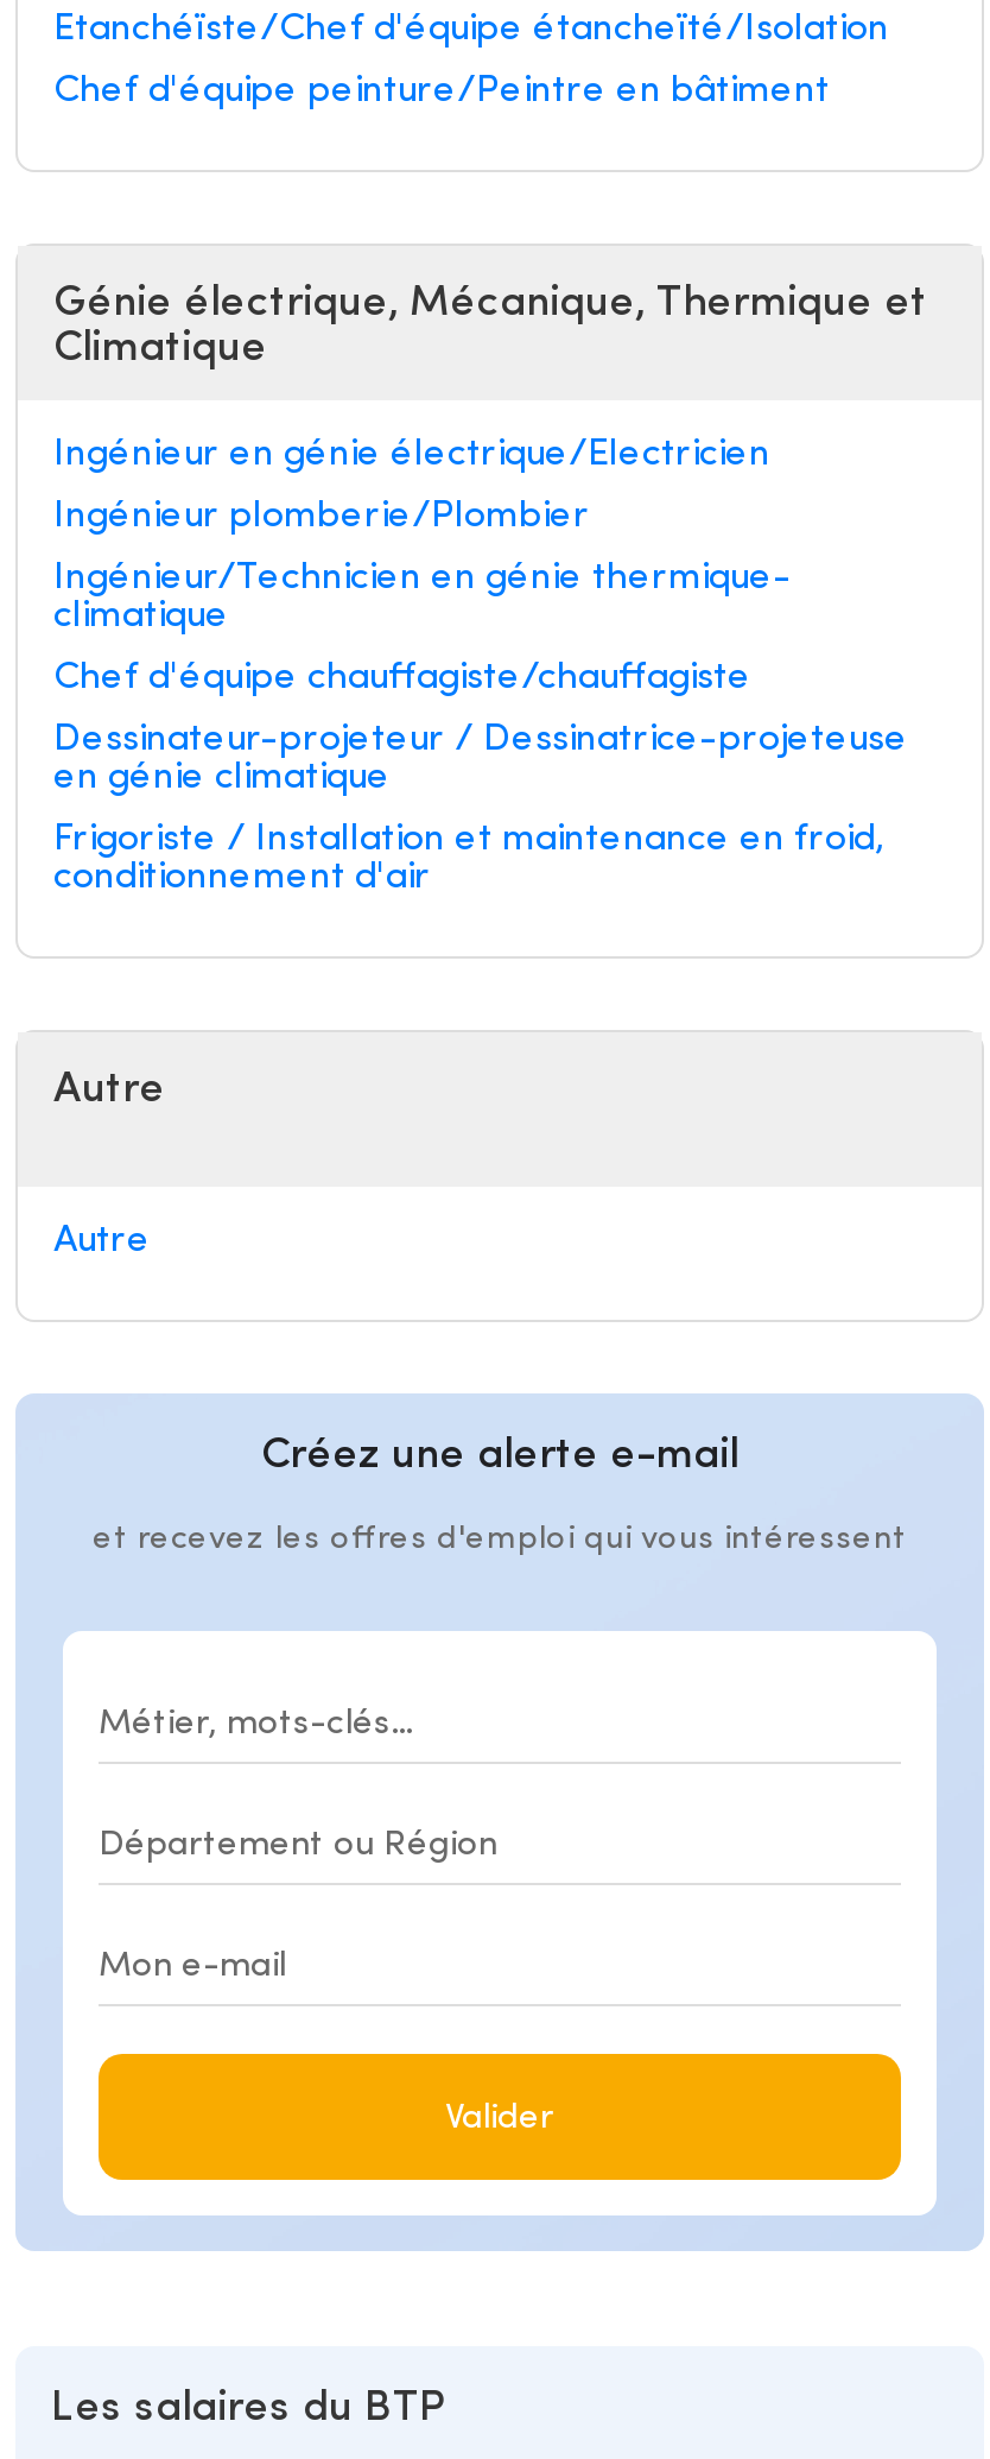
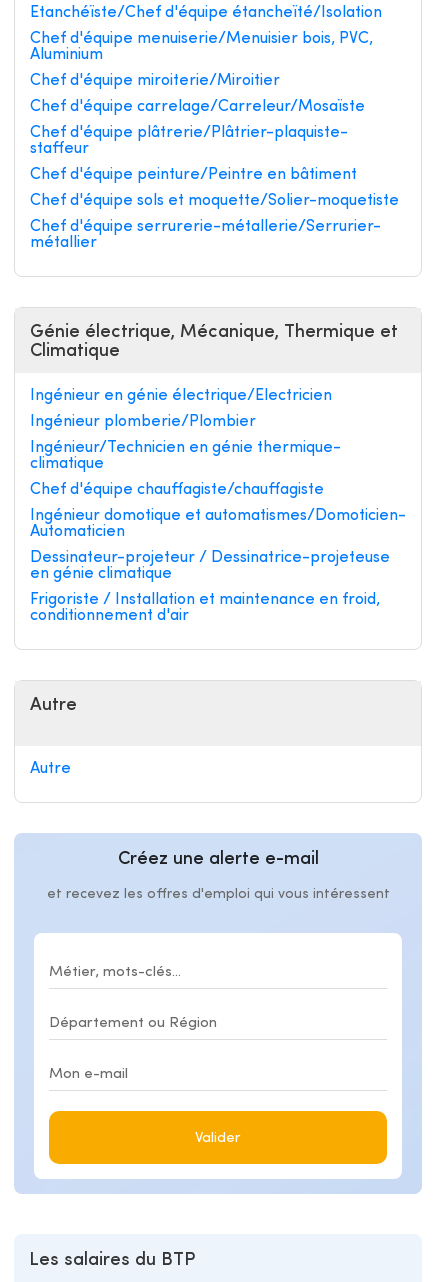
none -> [30,31,373,157] Chef d'équipe menuiserie/Menuisier bois, PVC, | Aluminium | Chef d'équipe miroiterie/Miroitier | Chef d'équipe carrelage/Carreleur/Mosaïste | Chef d'équipe plâtrerie/Plâtrier-plaquiste- | staffeur
none -> [30,193,399,251] Chef d'équipe sols et moquette/Solier-moquetiste | Chef d'équipe serrurerie-métallerie/Serrurier- | métallier
none -> [30,508,406,540] Ingénieur domotique et automatismes/Domoticien- | Automaticien

